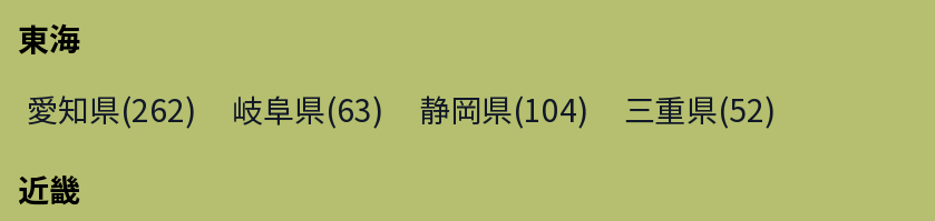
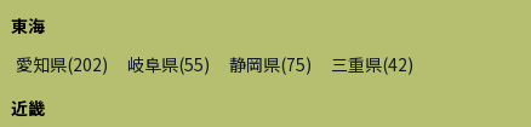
[27,87,196,131] 愛知県(262) -> [16,52,108,76] 愛知県(202)
[232,87,383,131] 岐阜県(63) -> [127,52,210,76] 岐阜県(55)
[419,87,588,131] 静岡県(104) -> [229,52,312,76] 静岡県(75)
[624,87,776,131] 三重県(52) -> [331,52,413,76] 三重県(42)

